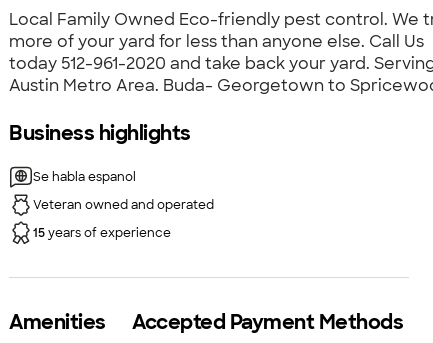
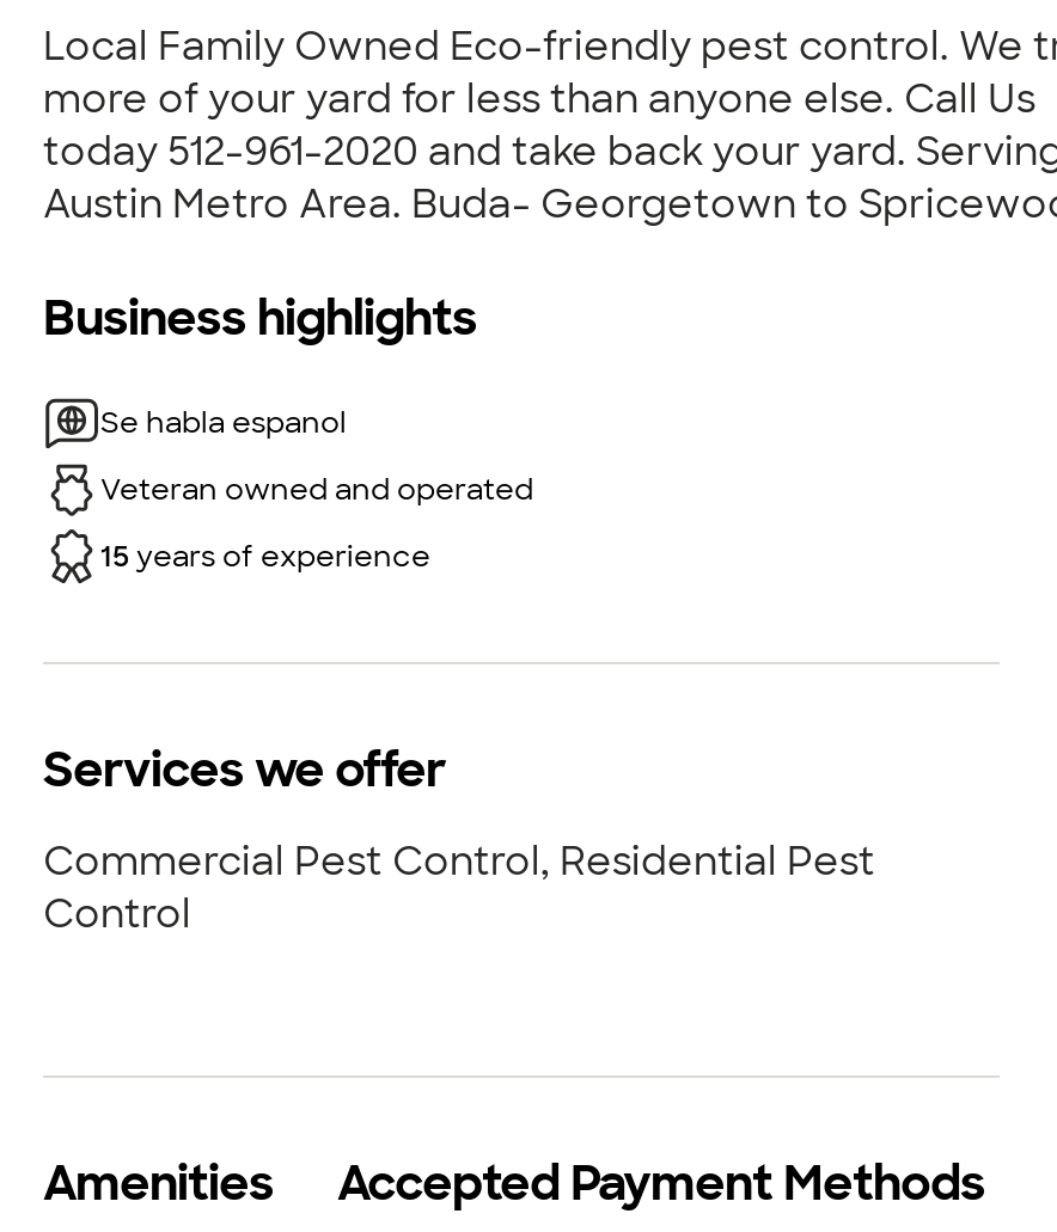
none -> [43,738,875,939] Services we offer | Commercial Pest Control, Residential Pest | Control

